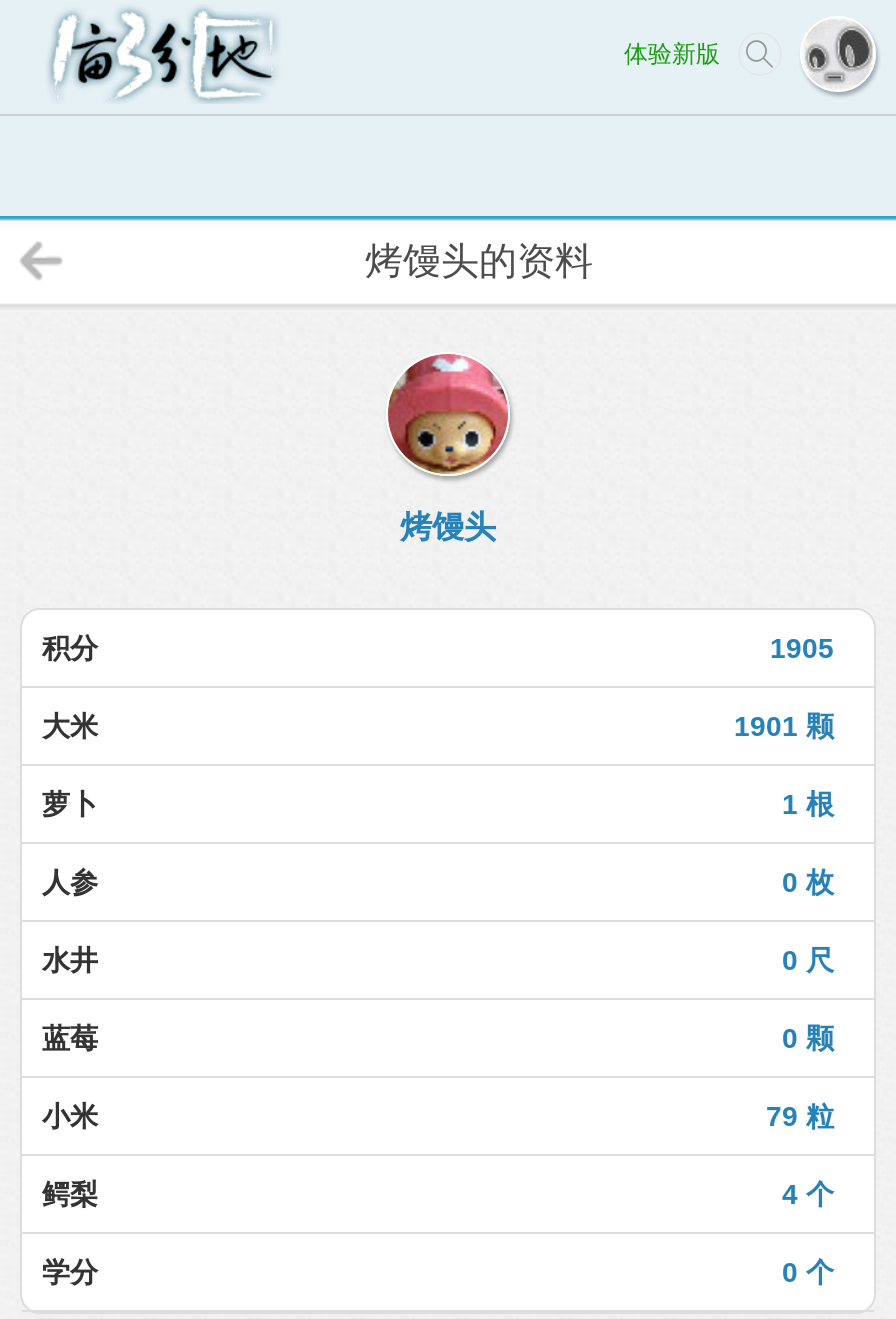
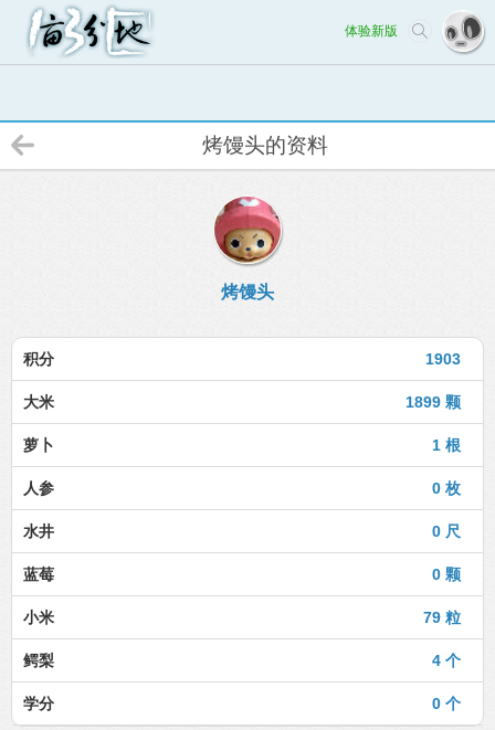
[770,632,834,664] 1905 -> [425,350,461,368] 1903
[734,710,834,742] 1901 颗 -> [406,393,461,411] 1899 颗

